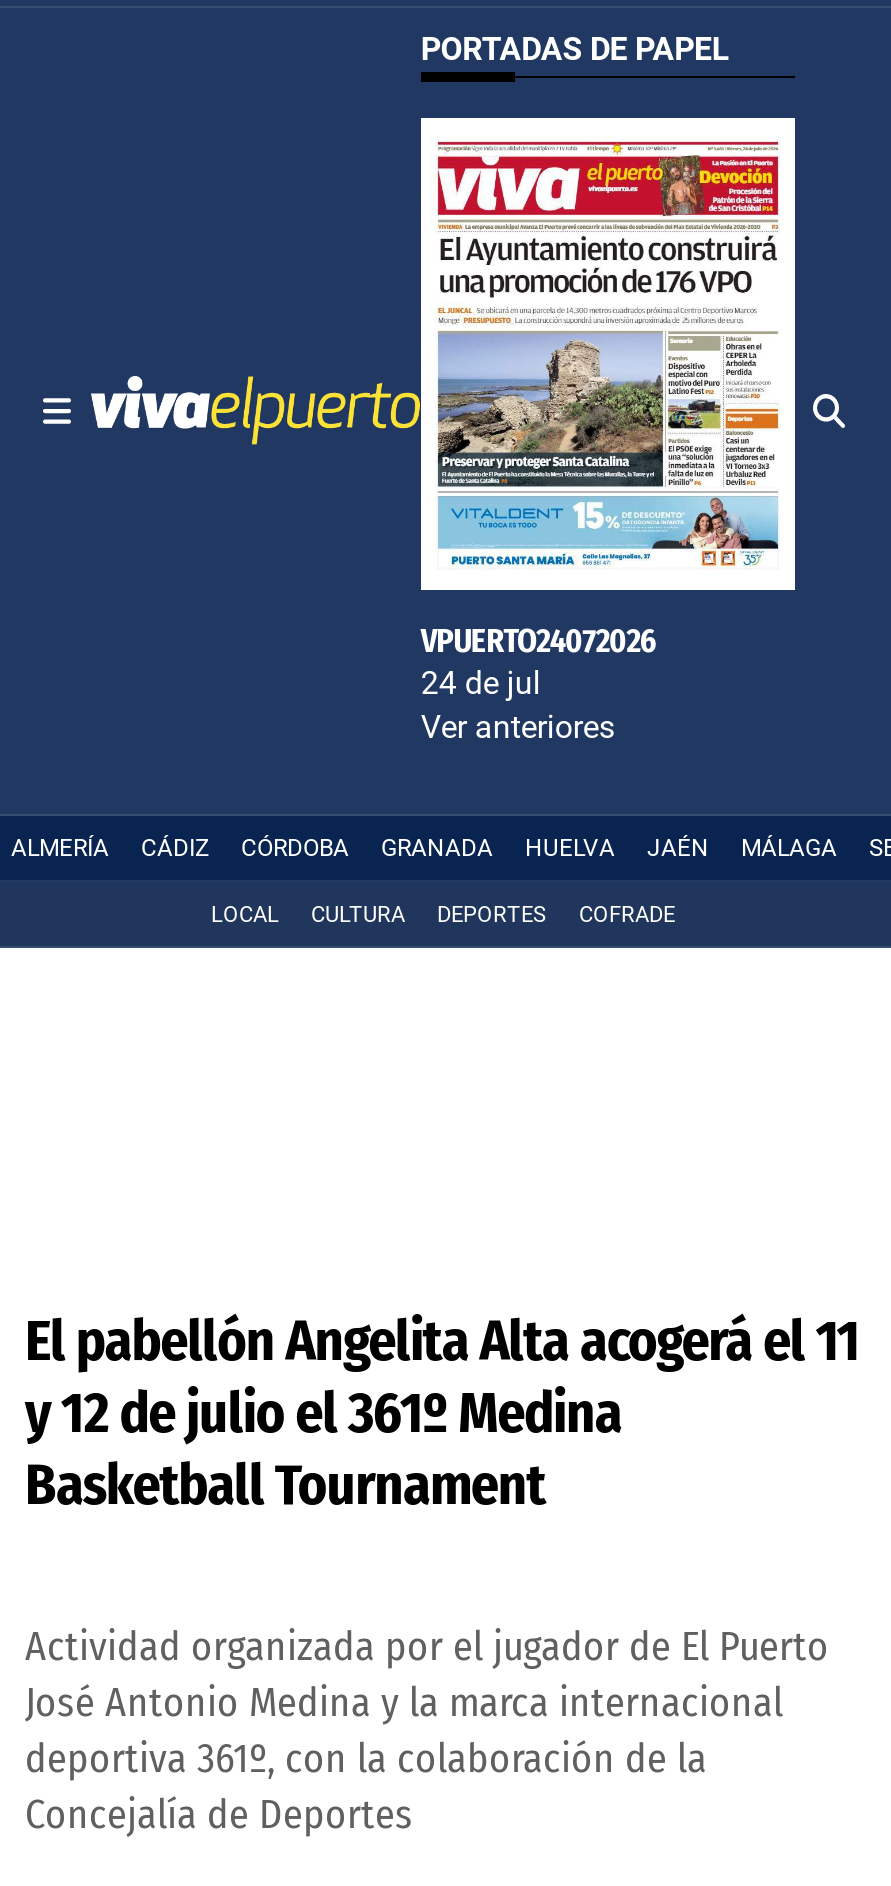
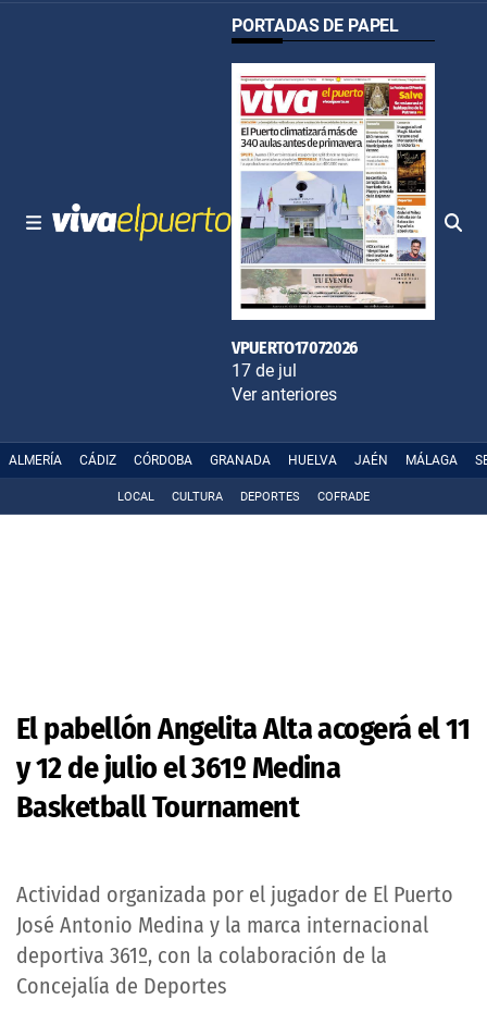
[421,156,781,702] [image] | VPUERTO24072026 | 24 de jul -> [231,83,427,381] [image] | VPUERTO17072026 | 17 de jul

